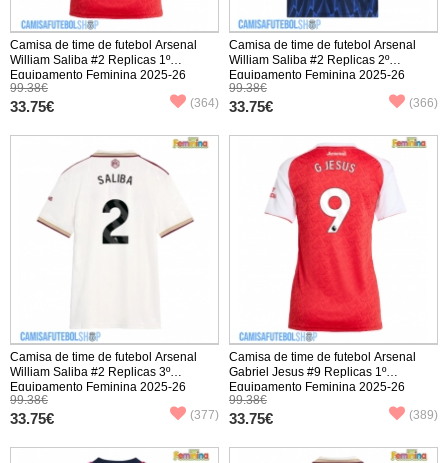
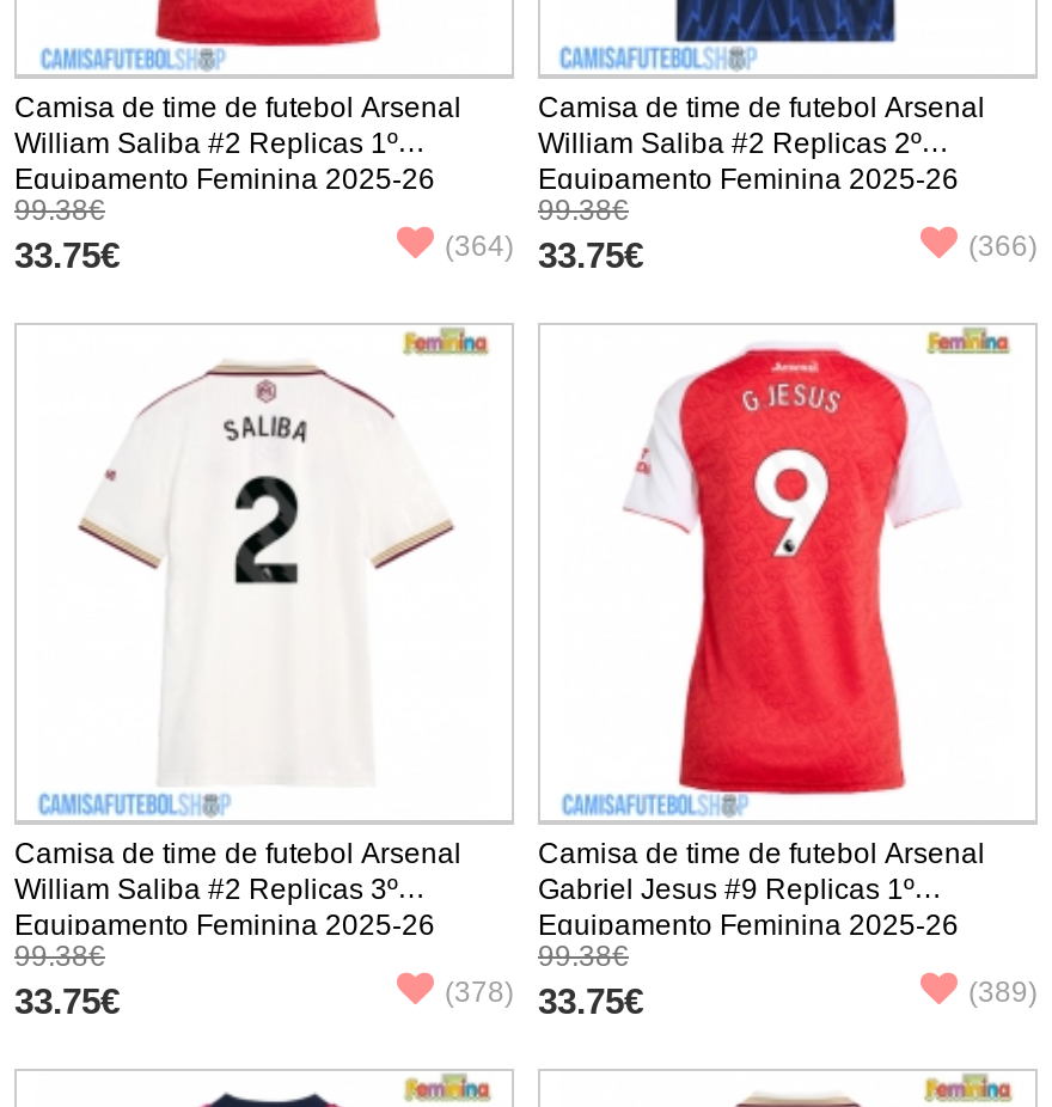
[190,407,273,426] (377) 33.75€ -> [445,974,643,1020] (378) 33.75€

